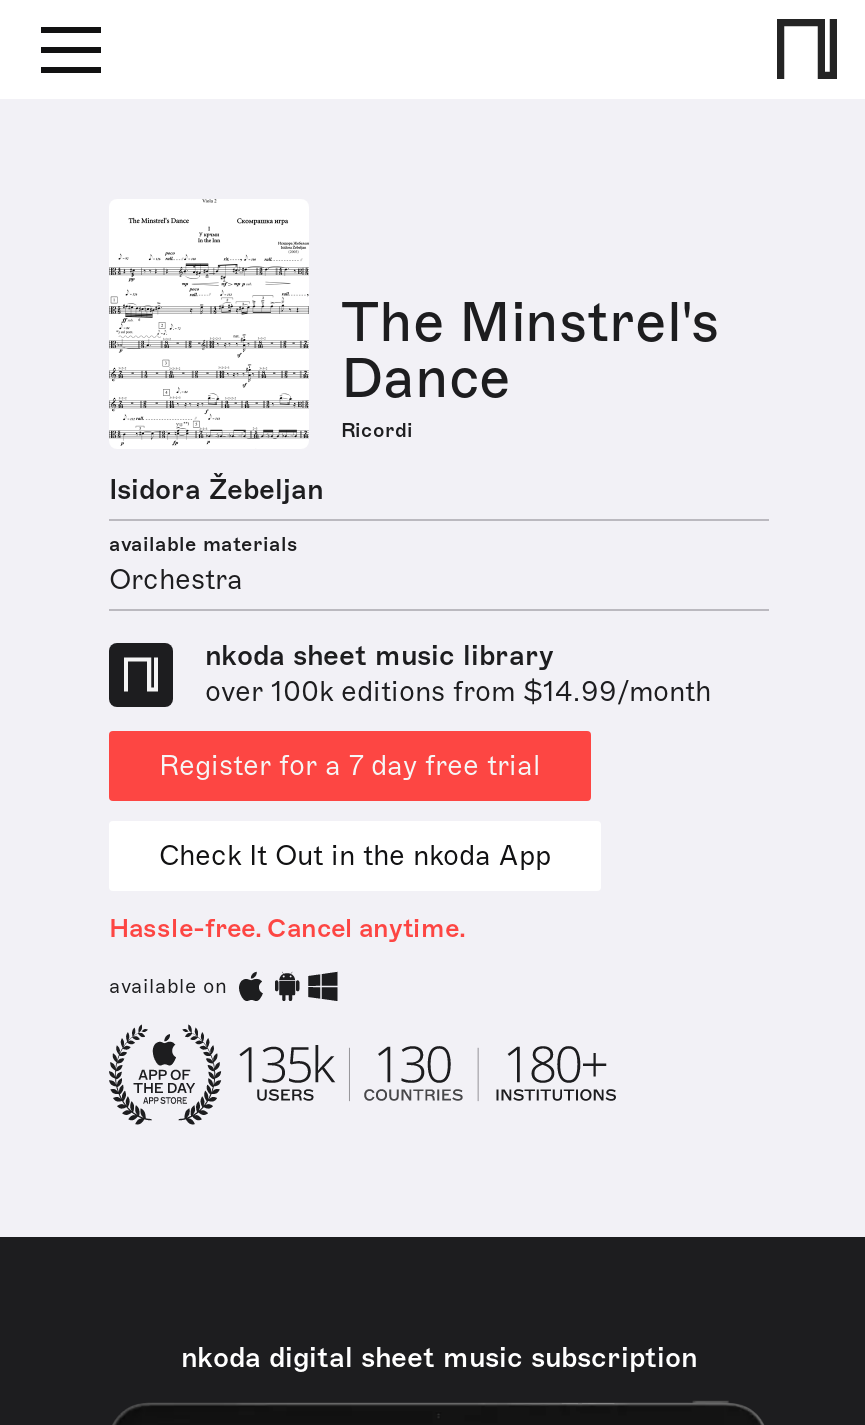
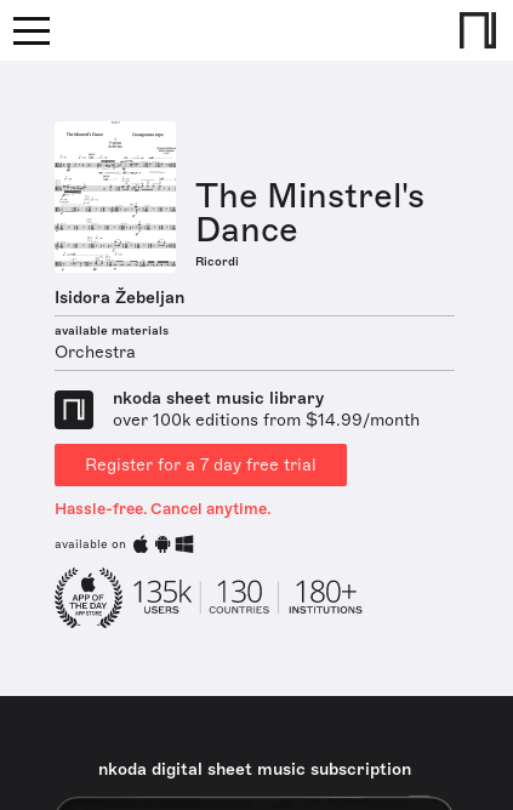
[159,839,551,873] Check It Out in the nkoda App -> none

